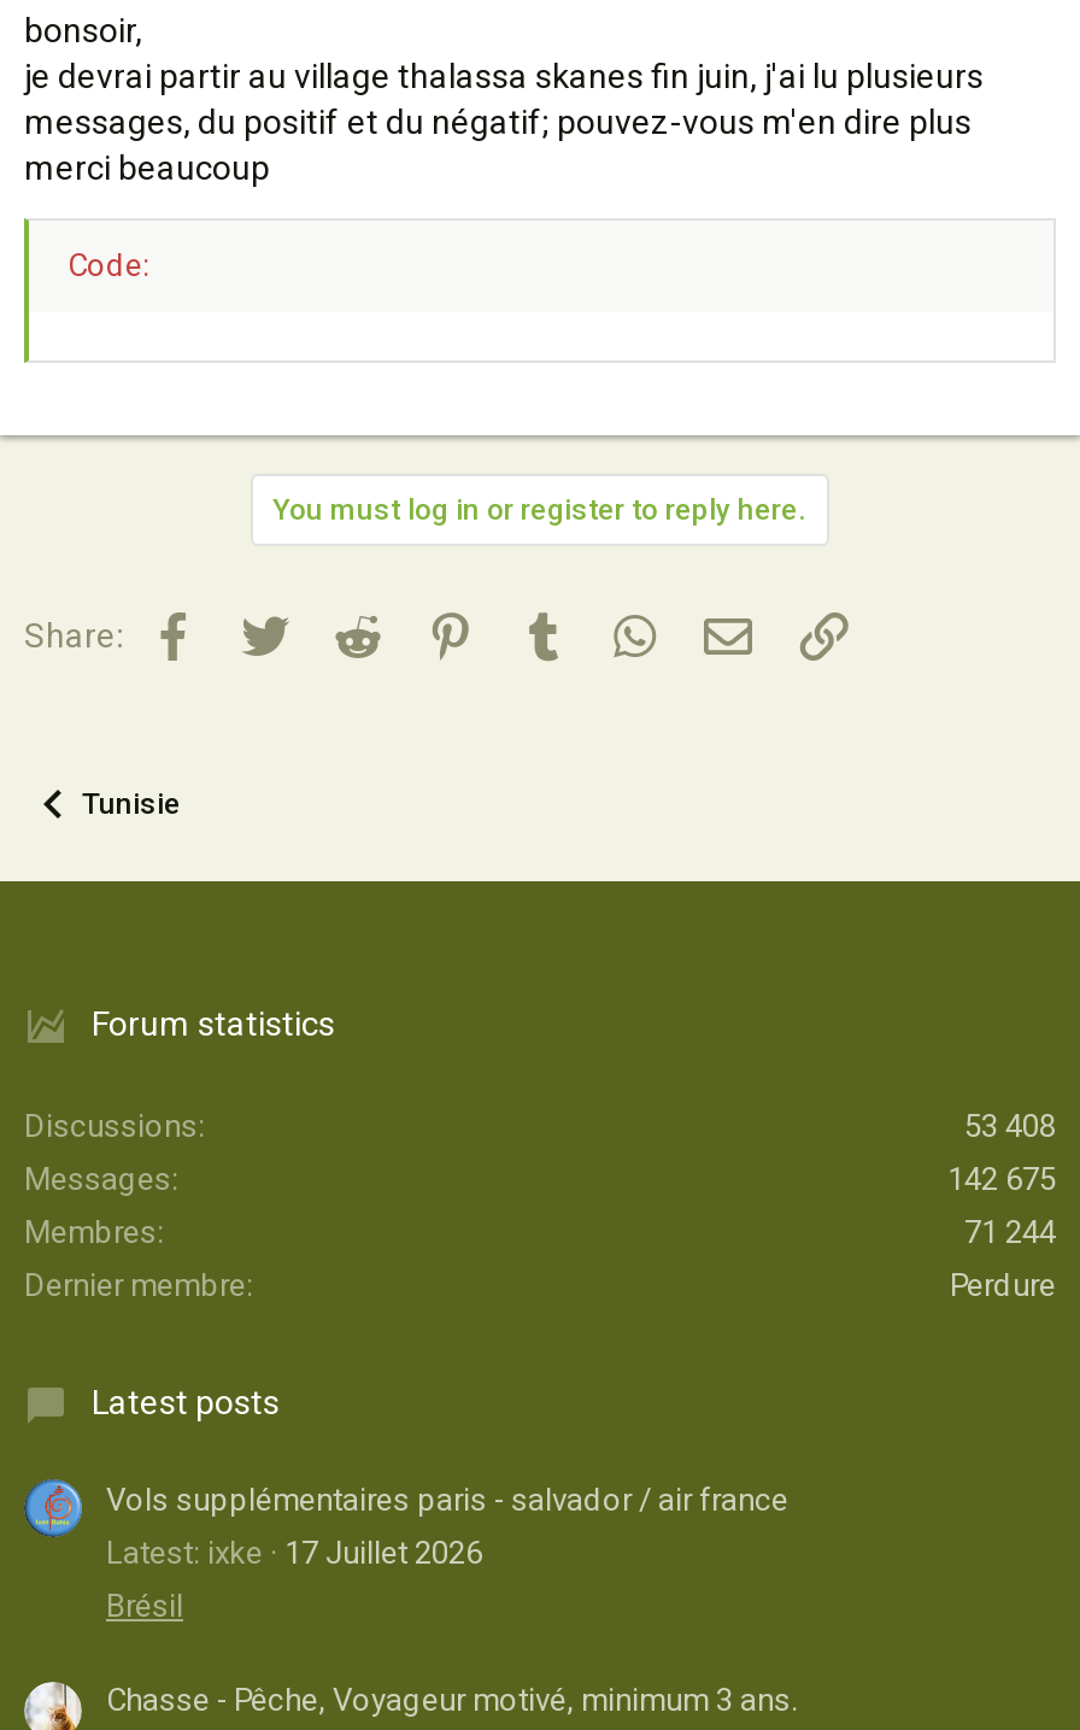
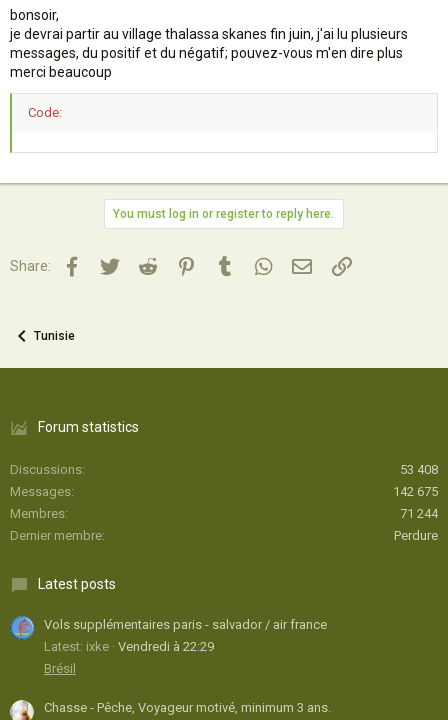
[106,1534,482,1570] Latest: ixke 17 Juillet 2026 -> [44,639,214,654] Latest: ixke Vendredi à 22:29

